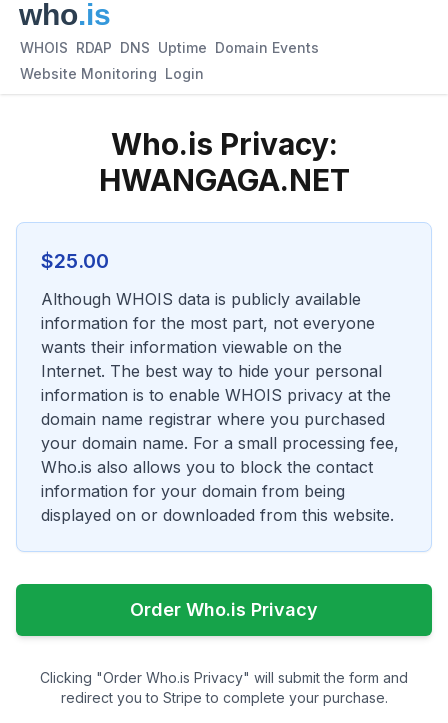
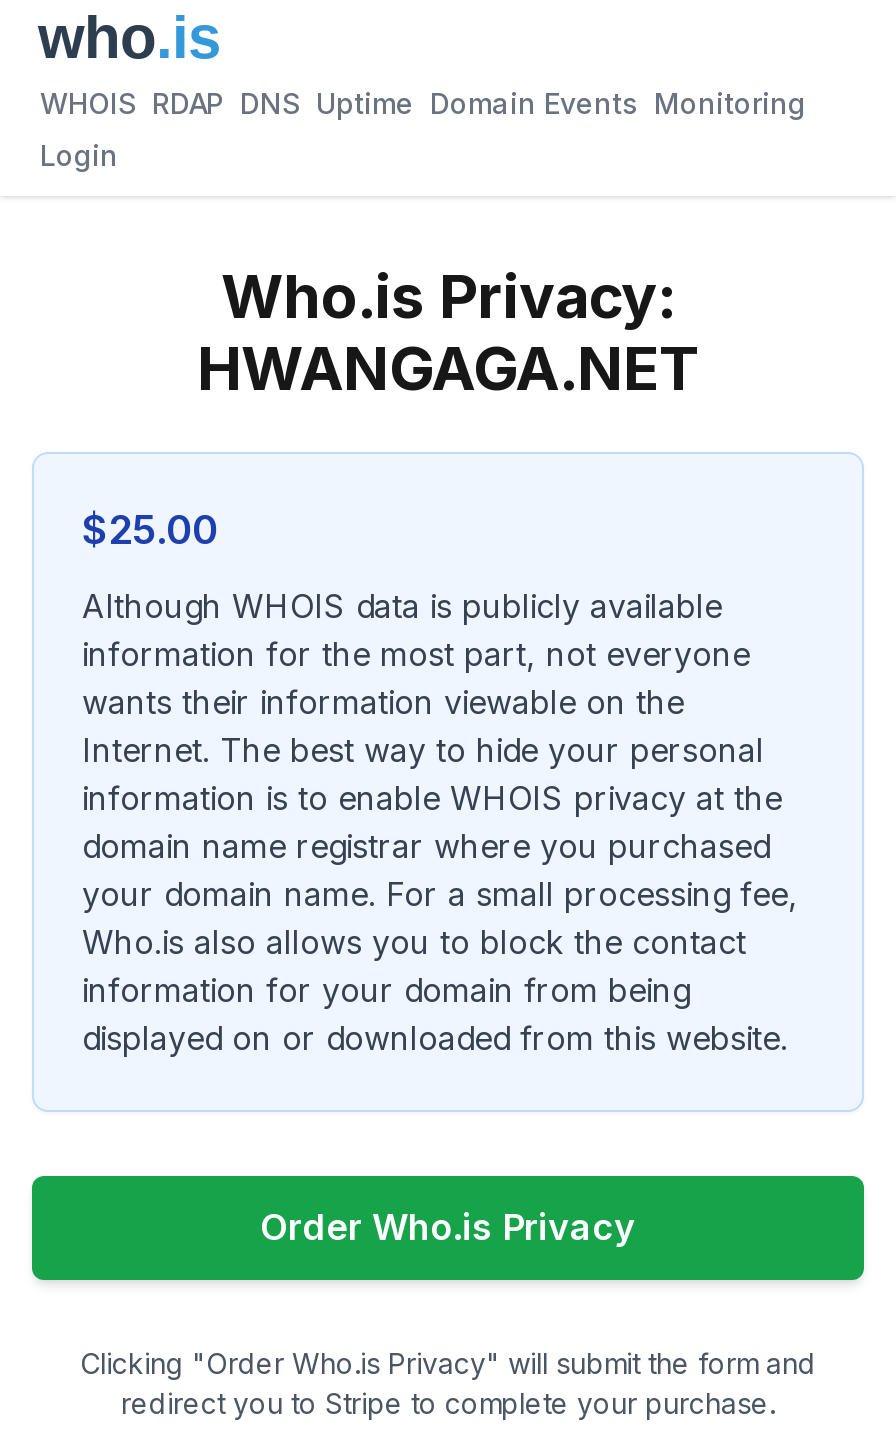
[20,39,319,56] WHOIS RDAP DNS Uptime Domain Events -> [40,86,806,120] WHOIS RDAP DNS Uptime Domain Events Monitoring
[20,65,204,82] Website Monitoring Login -> [40,138,118,172] Login

